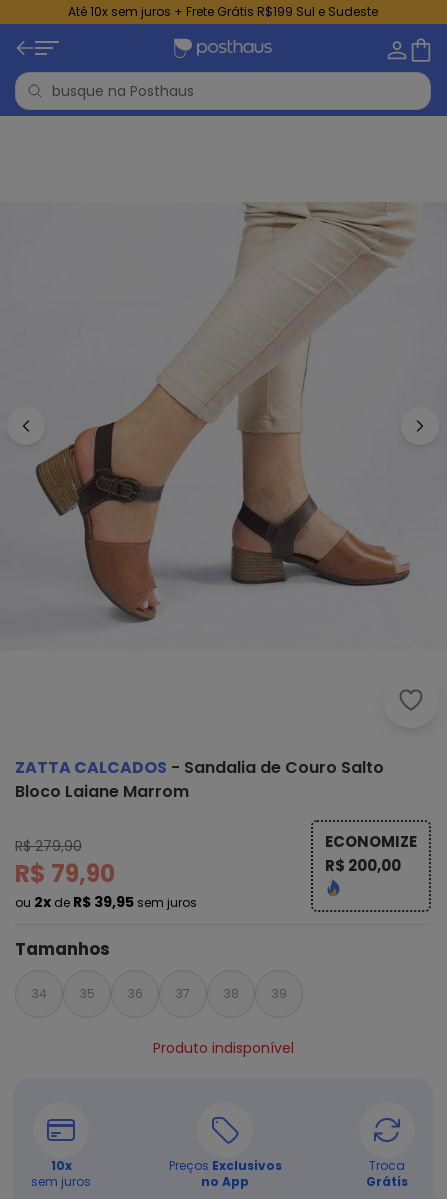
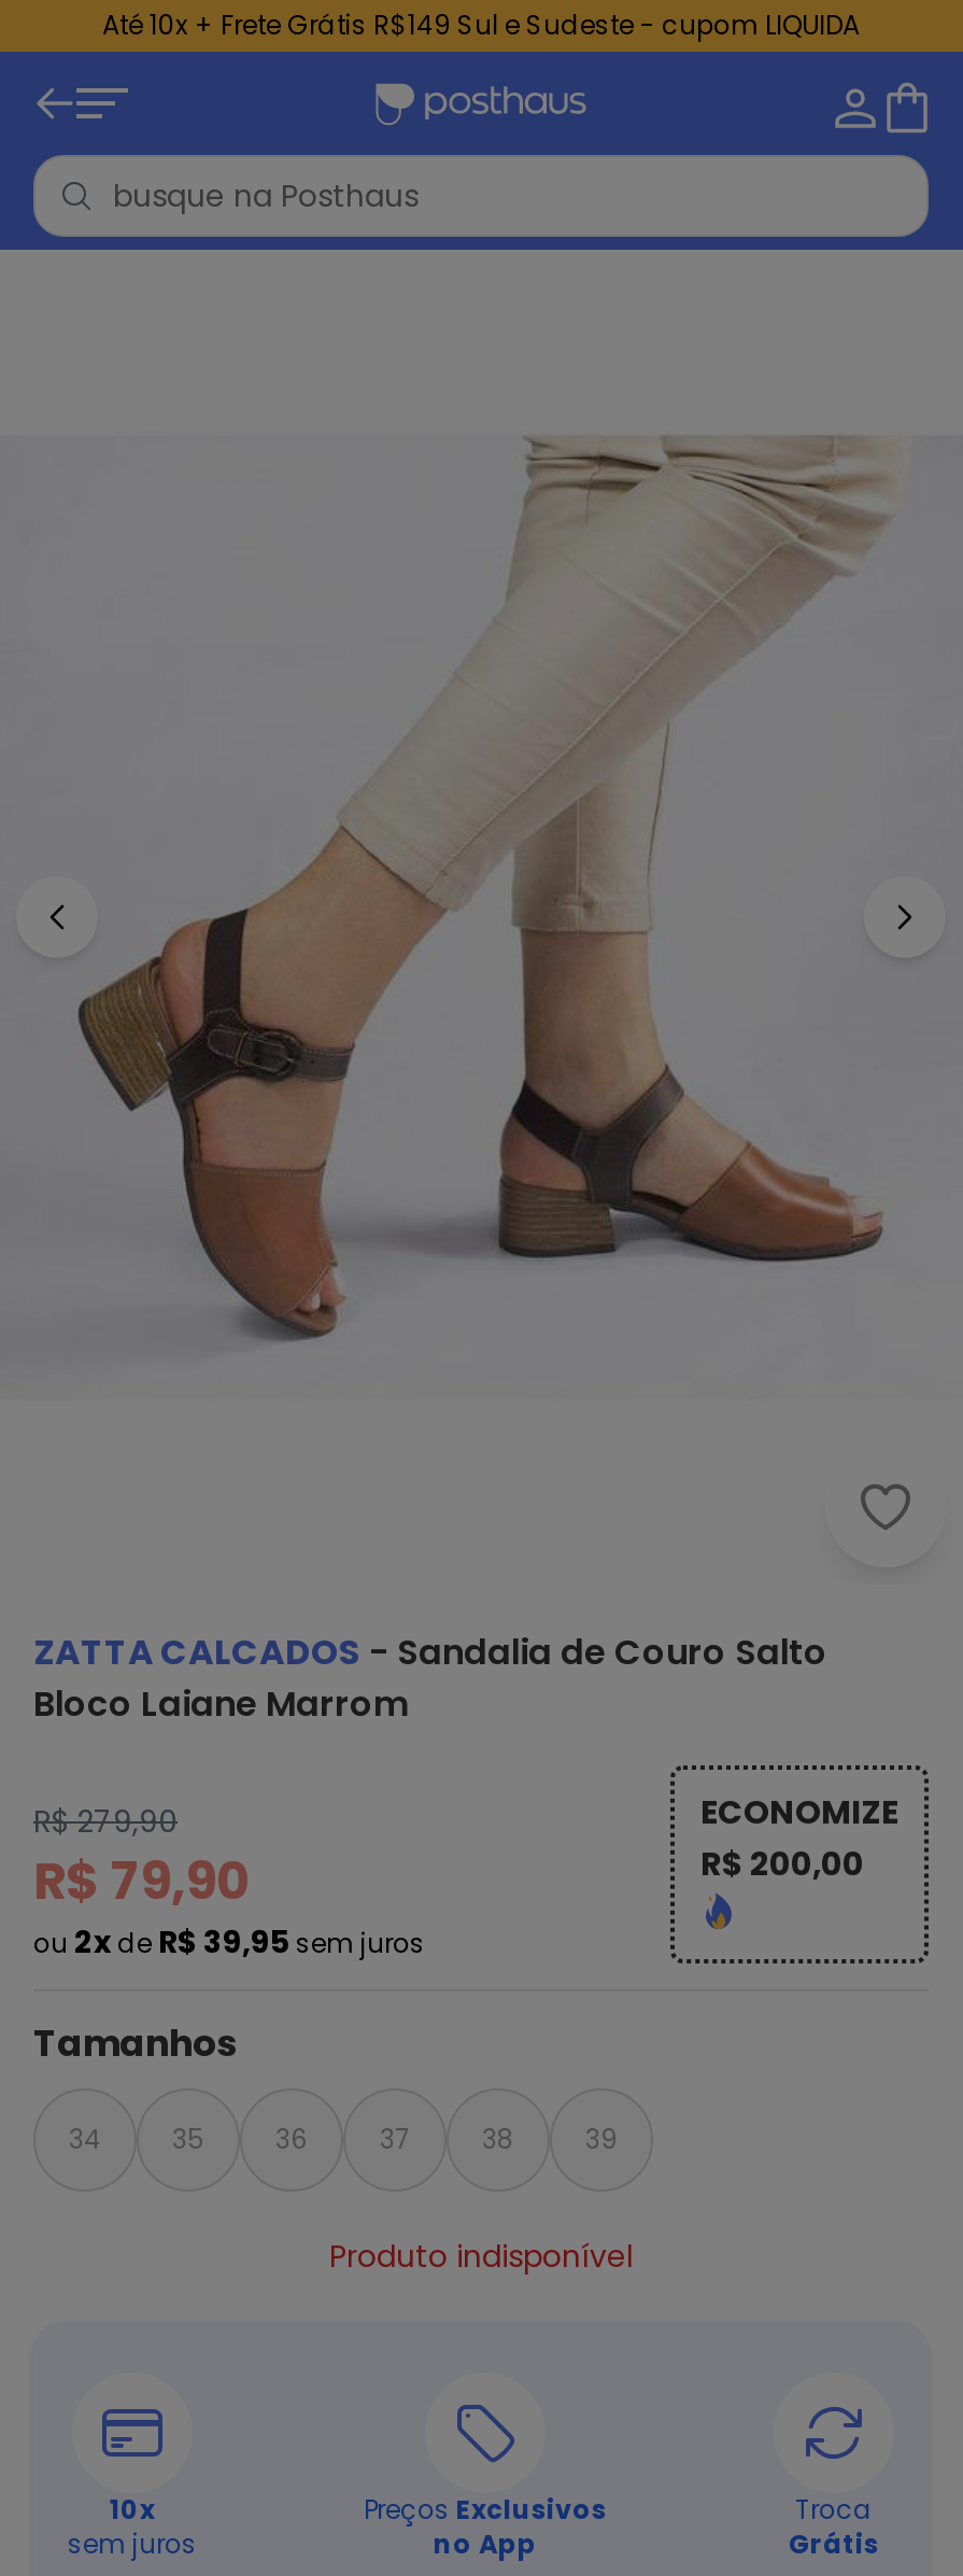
[68,3,378,20] Até 10x sem juros + Frete Grátis R$199 Sul e Sudeste -> [102,6,860,43] Até 10x + Frete Grátis R$149 Sul e Sudeste - cupom LIQUIDA

